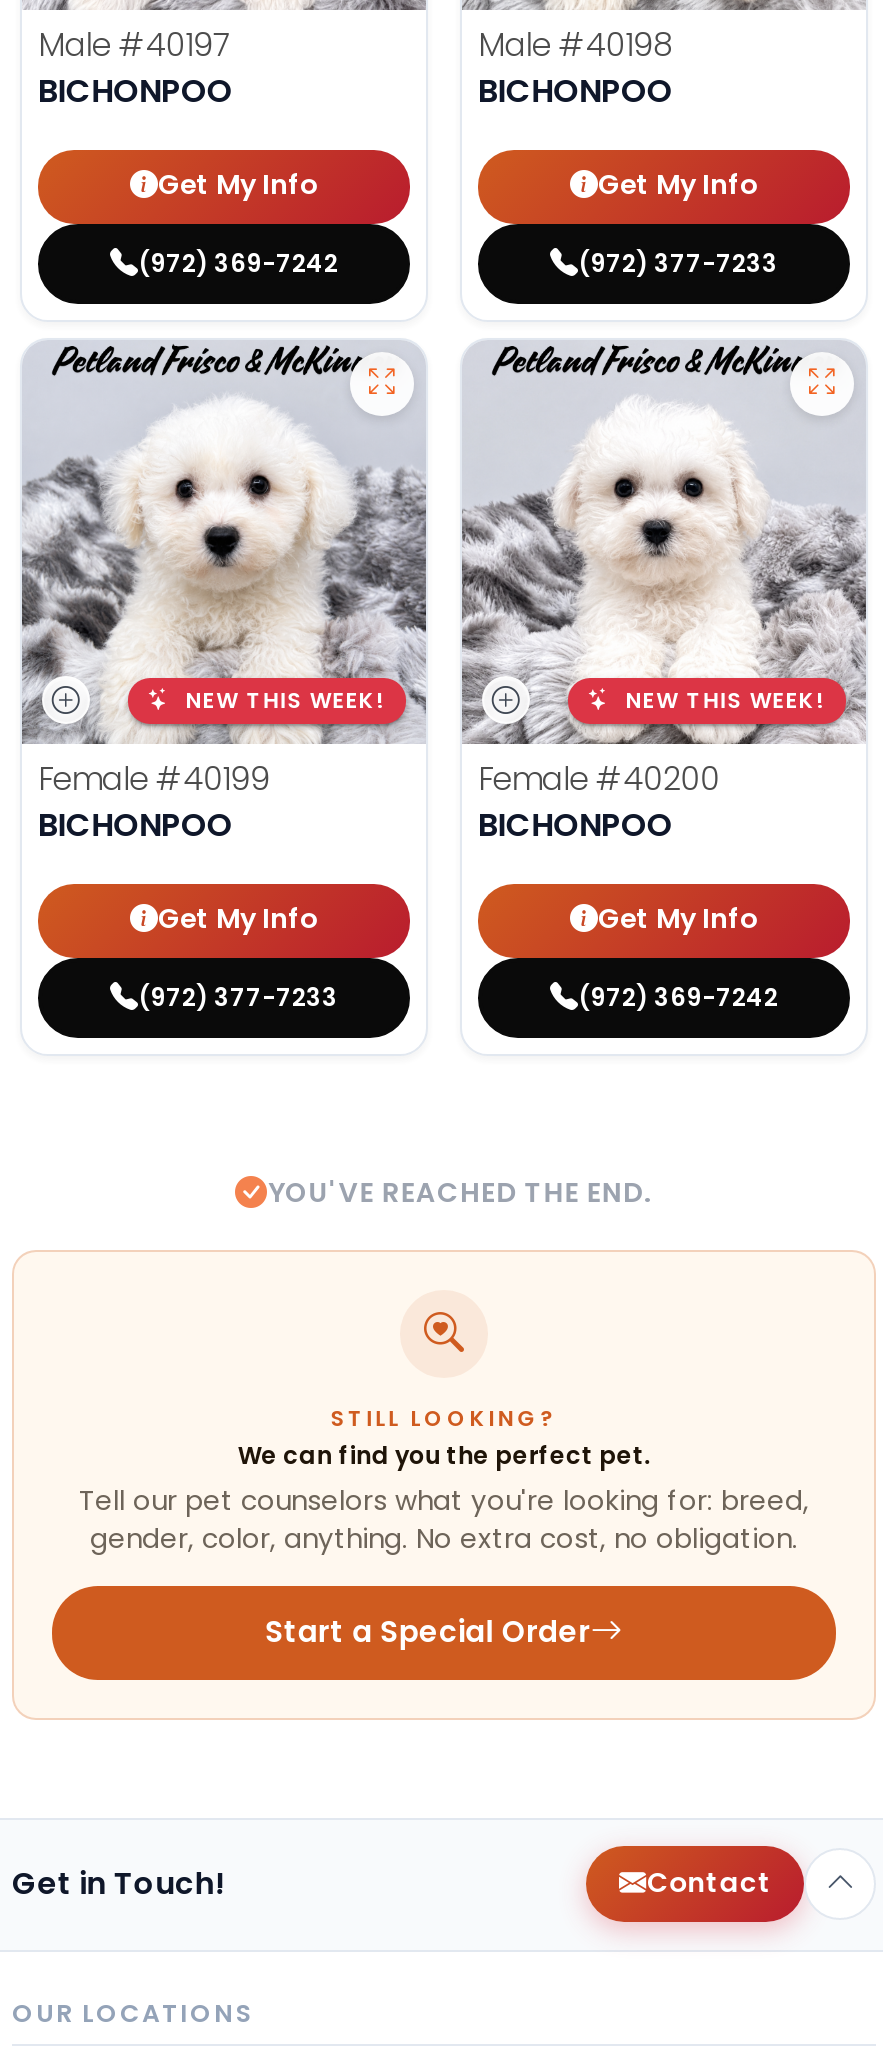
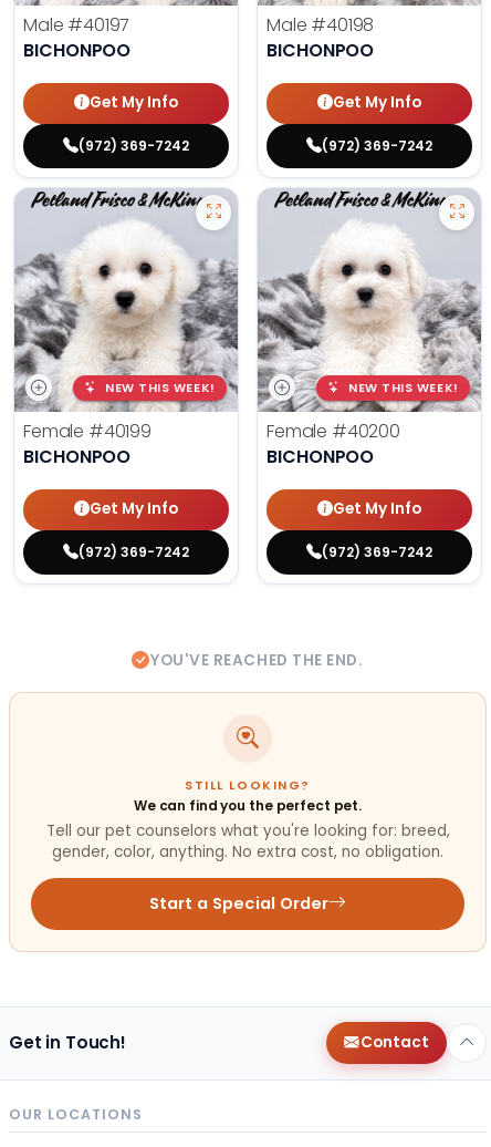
[578,245,778,279] (972) 377-7233 -> [322,136,432,155] (972) 369-7242
[138,979,338,1013] (972) 377-7233 -> [79,542,189,561] (972) 369-7242

